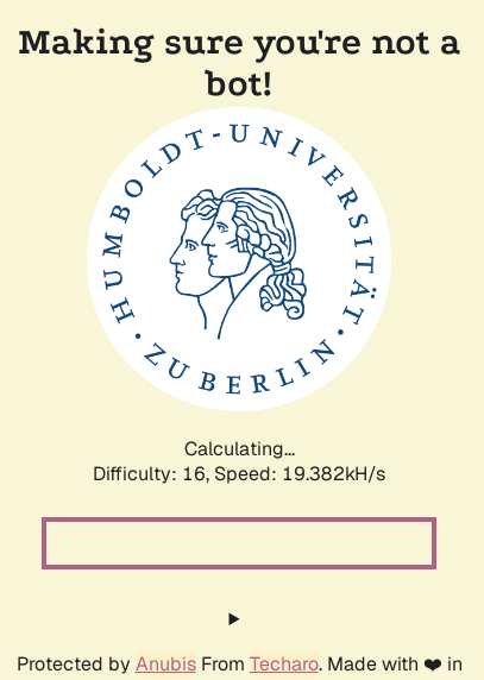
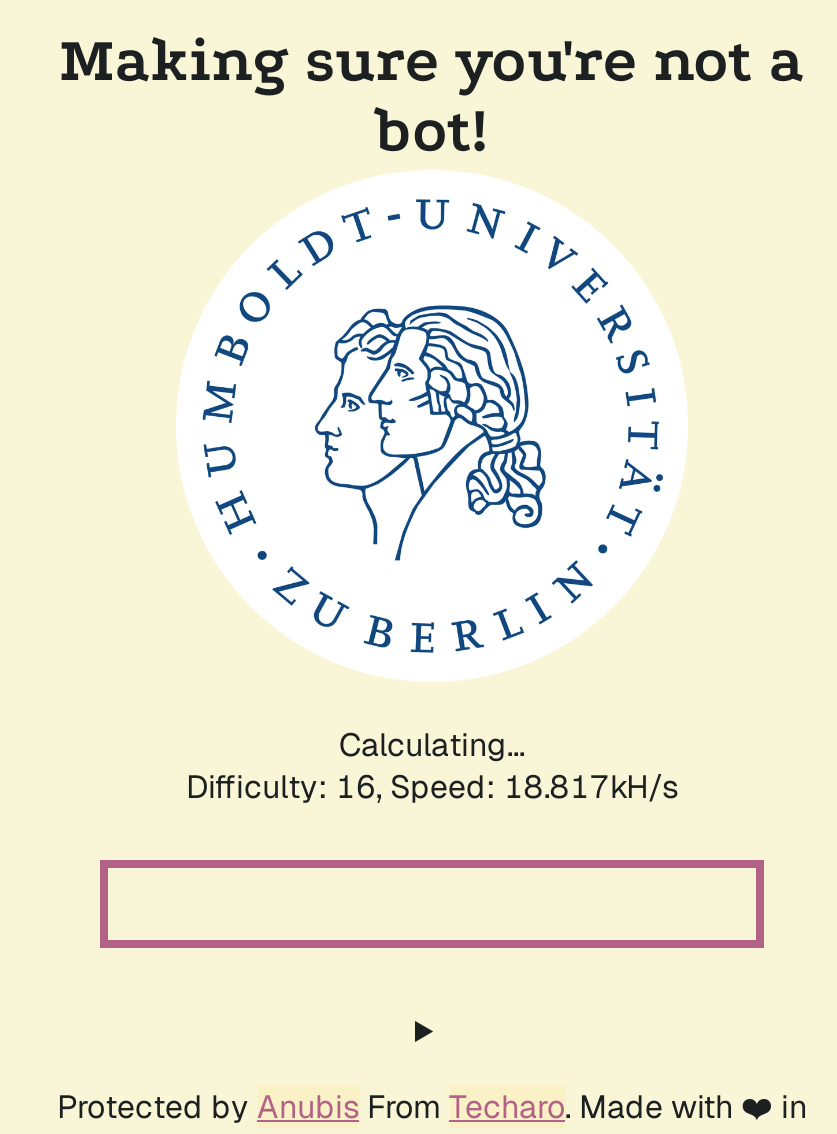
[93,461,385,486] Difficulty: 16, Speed: 19.382kH/s -> [186,766,678,808] Difficulty: 16, Speed: 18.817kH/s

